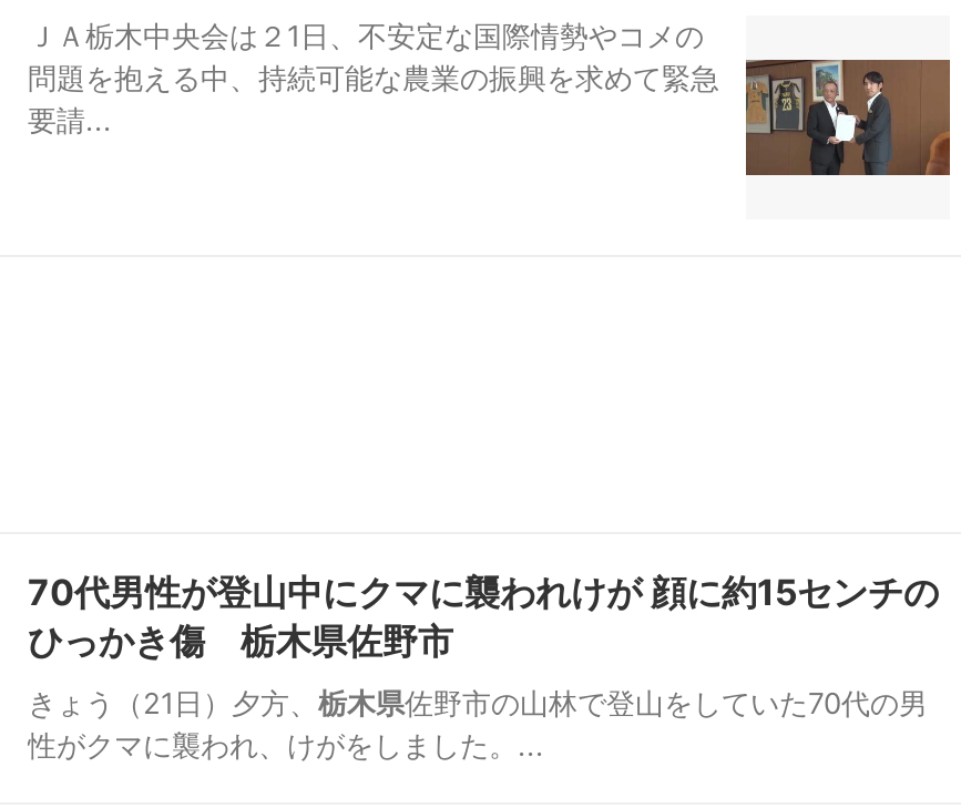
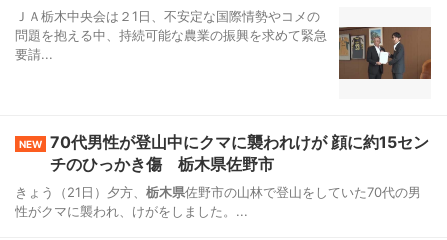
[28,570,939,663] 70代男性が登山中にクマに襲われけが 顔に約15センチの | ひっかき傷 栃木県佐野市 -> [19,132,429,174] NEW | 70代男性が登山中にクマに襲われけが 顔に約15セン | チのひっかき傷 栃木県佐野市

